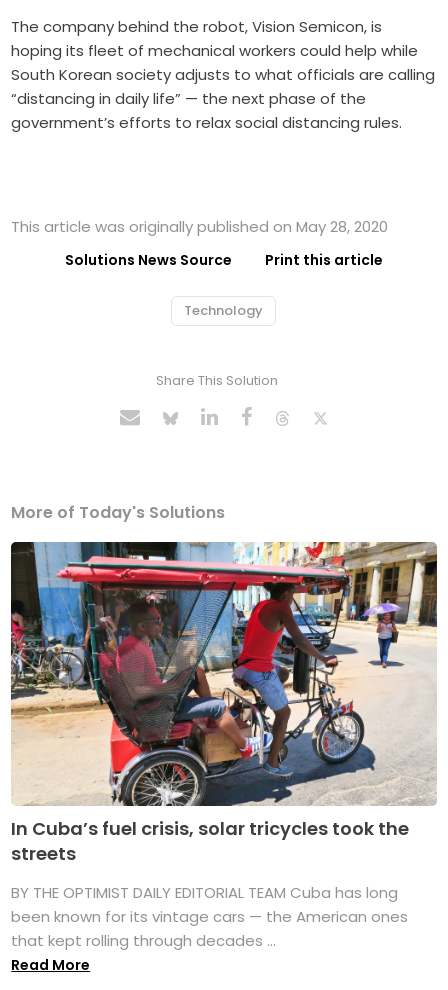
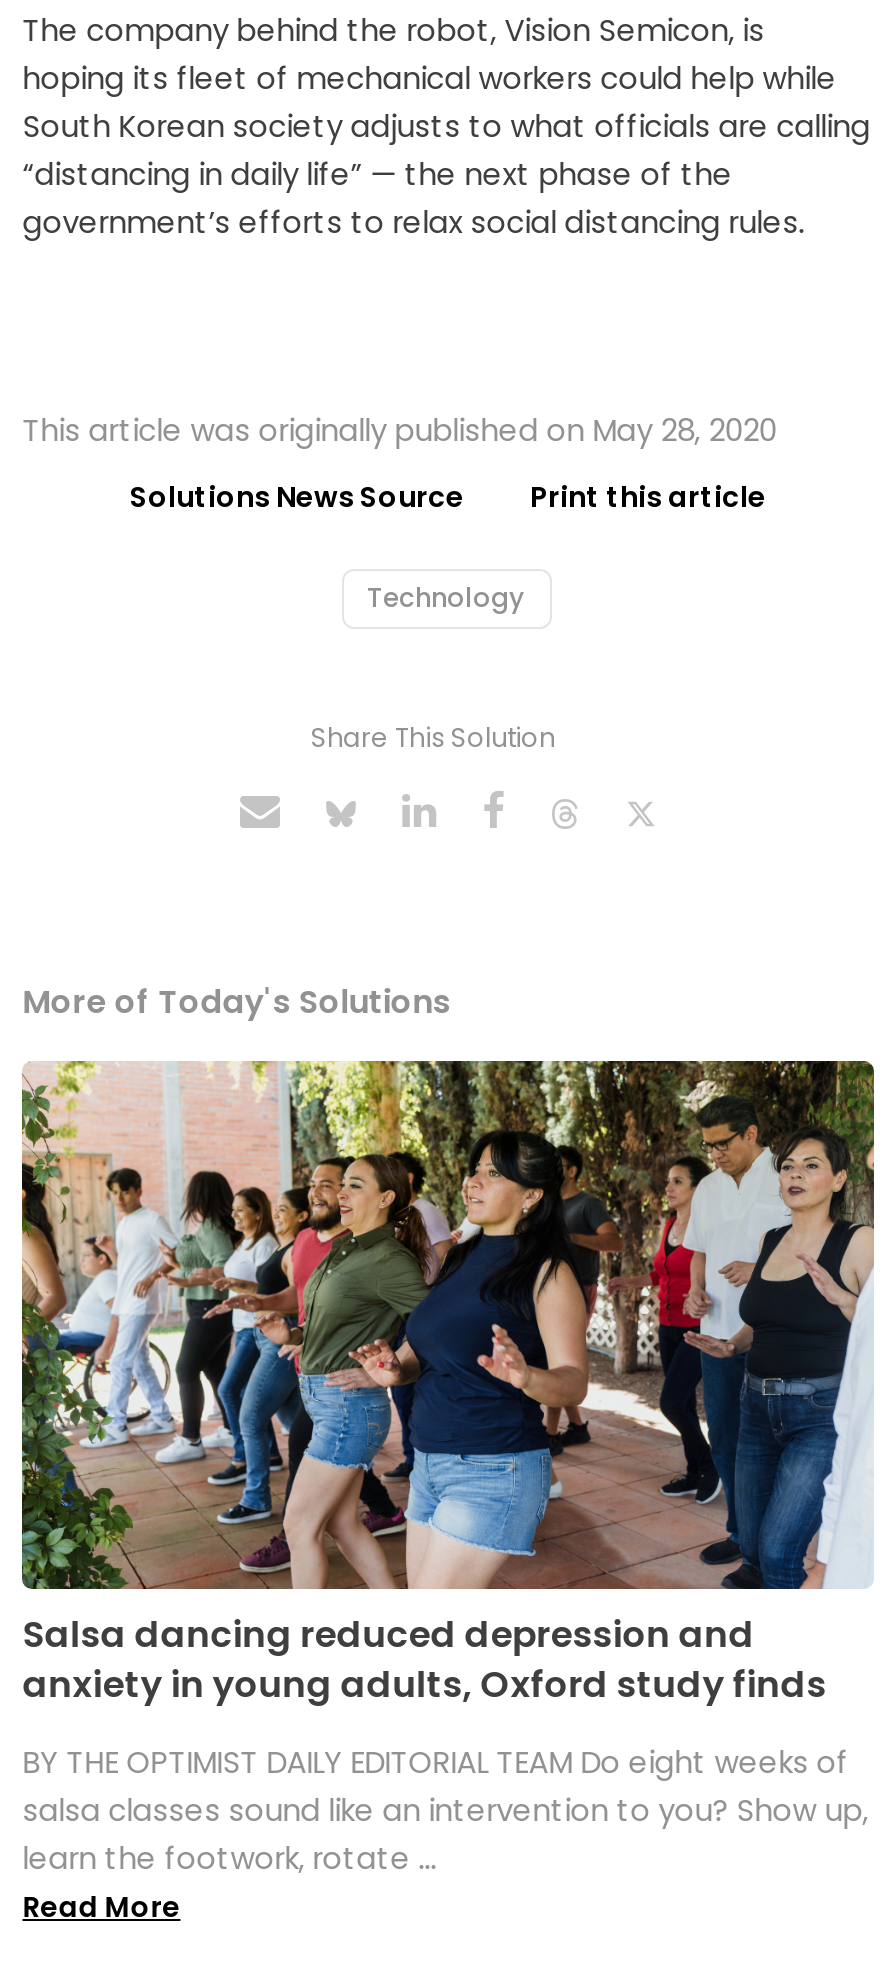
[10,541,437,866] [image] | In Cuba’s fuel crisis, solar tricycles took the | streets -> [20,1059,876,1709] [image] | Salsa dancing reduced depression and | anxiety in young adults, Oxford study finds
[11,882,408,951] BY THE OPTIMIST DAILY EDITORIAL TEAM Cuba has long | been known for its vintage cars — the American ones | that kept rolling through decades ... -> [22,1741,868,1879] BY THE OPTIMIST DAILY EDITORIAL TEAM Do eight weeks of | salsa classes sound like an intervention to you? Show up, | learn the footwork, rotate ...

